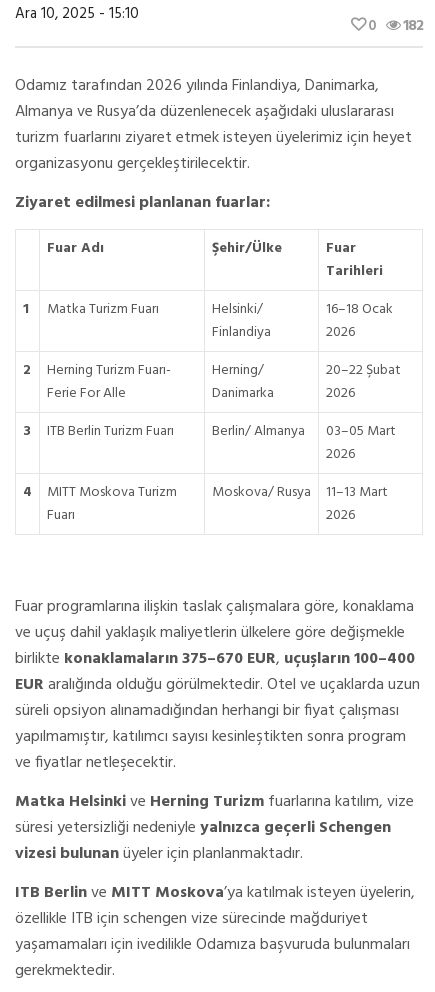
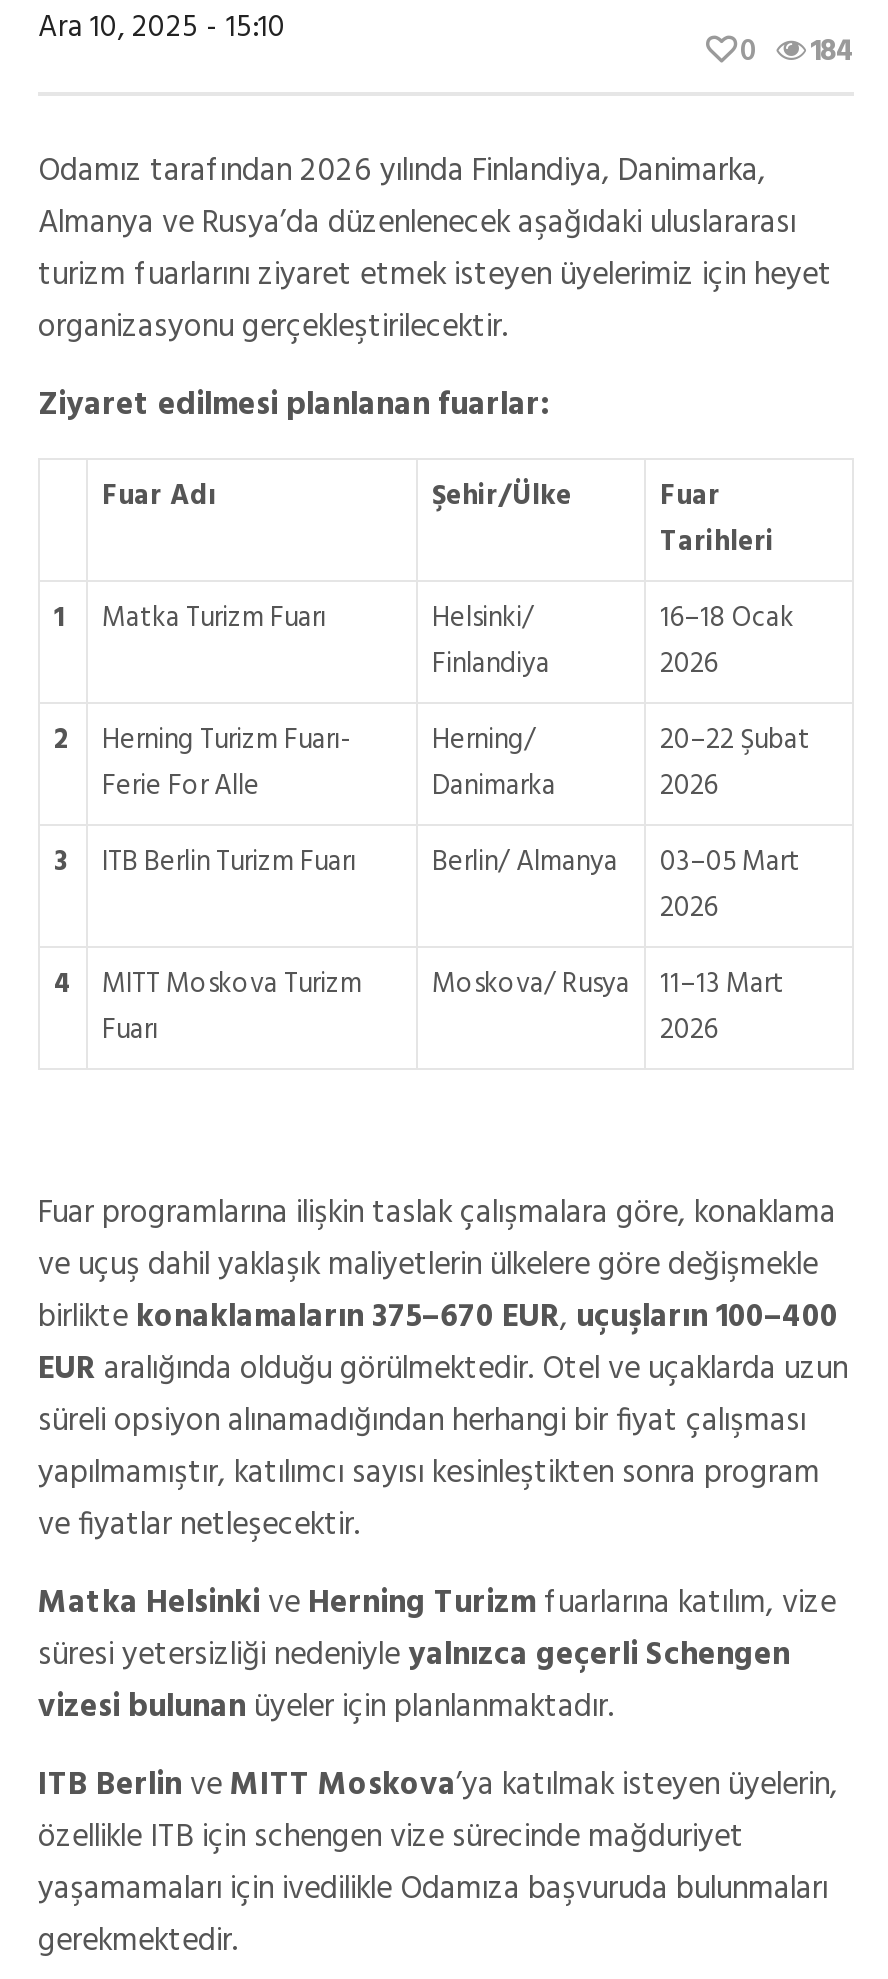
[368,14,423,38] 0 182 -> [740,28,854,76] 0 184

